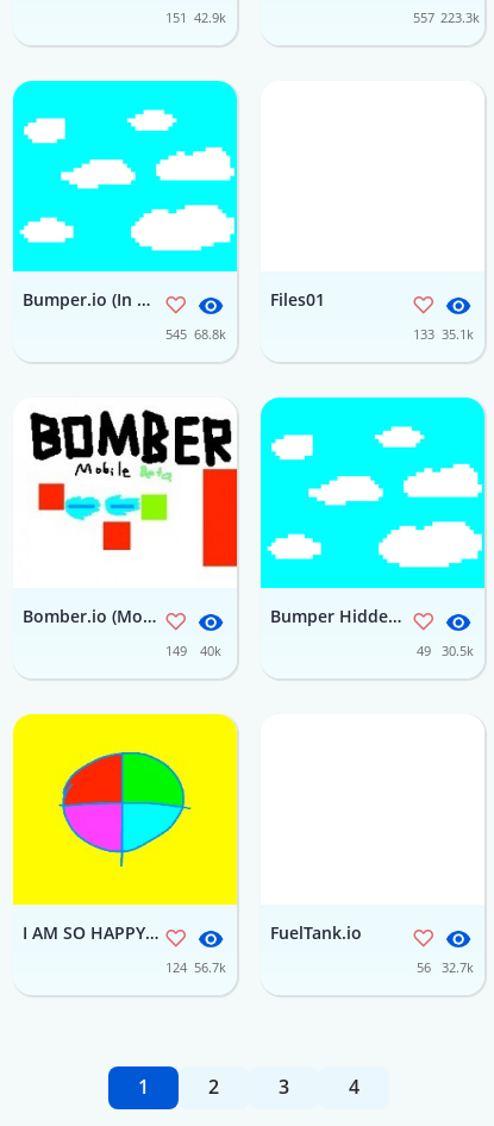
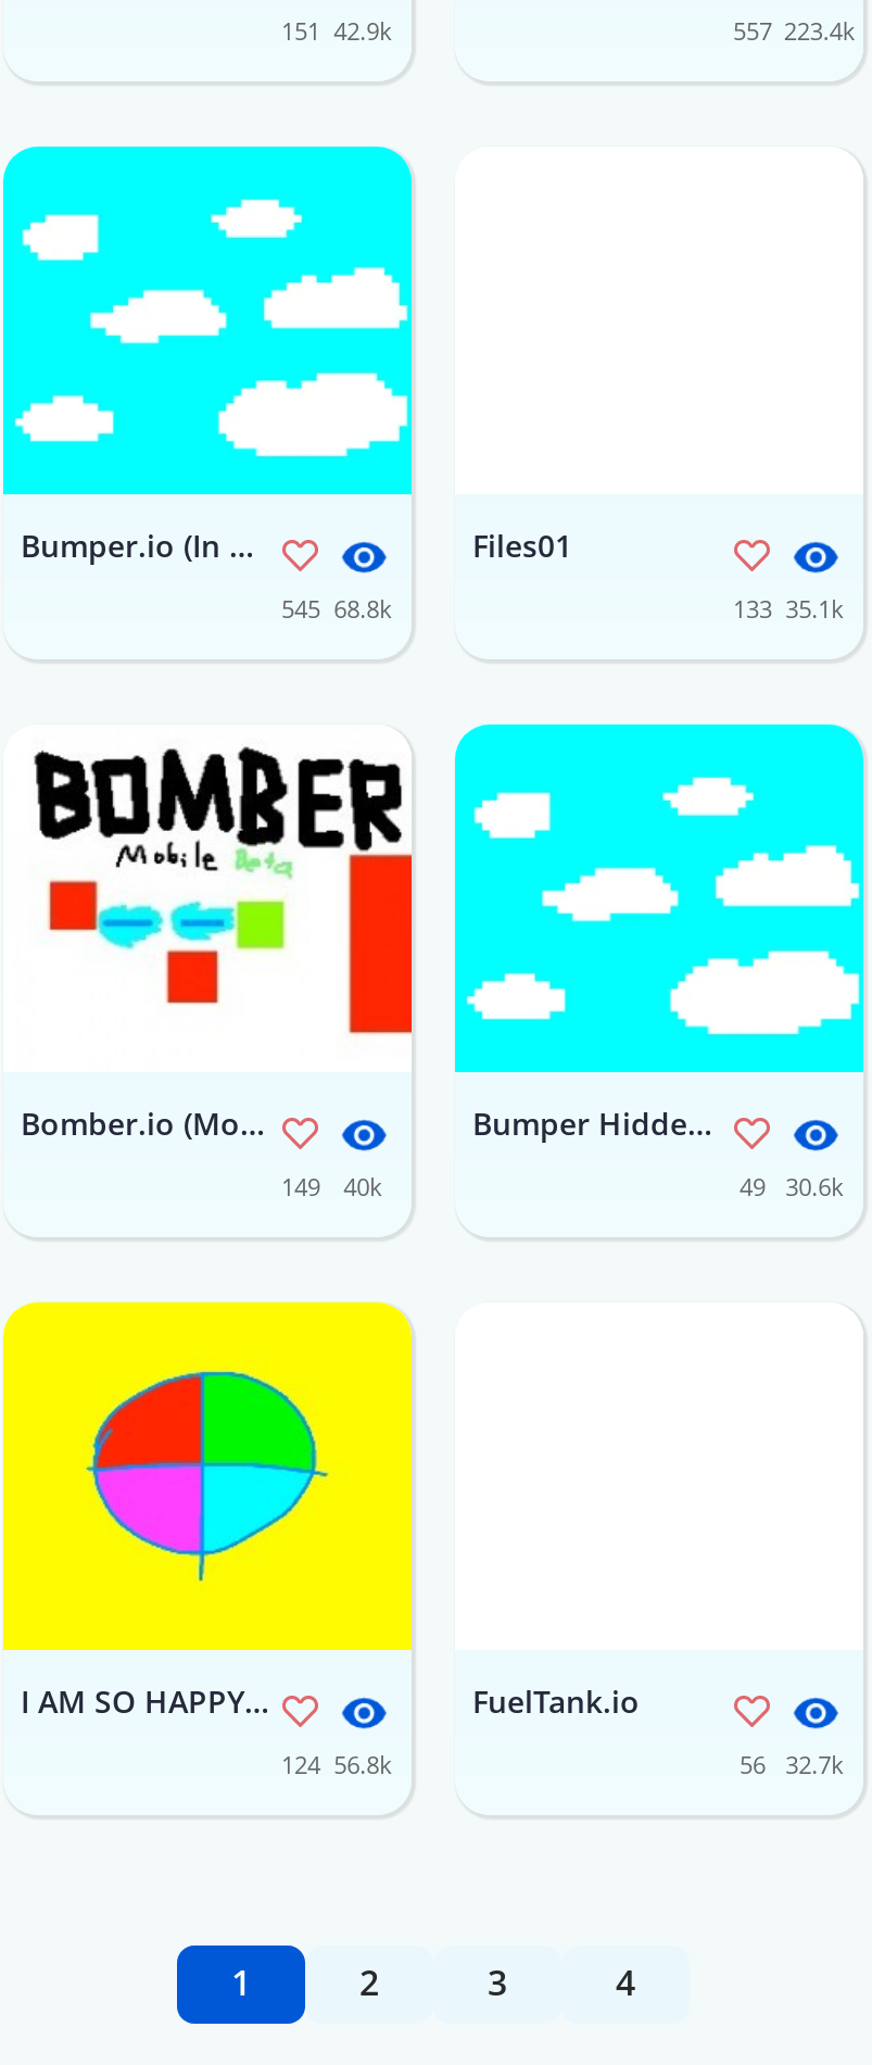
[413,8,480,26] 557 223.3k -> [733,14,855,46] 557 223.4k
[417,641,474,659] 49 30.5k -> [740,1169,844,1202] 49 30.6k
[165,958,226,976] 124 56.7k -> [281,1747,392,1780] 124 56.8k

